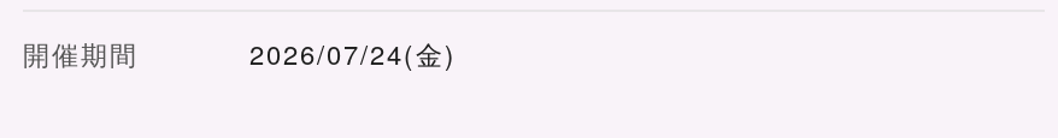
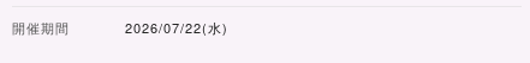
[249,35,457,73] 2026/07/24(金) -> [125,18,228,37] 2026/07/22(水)

